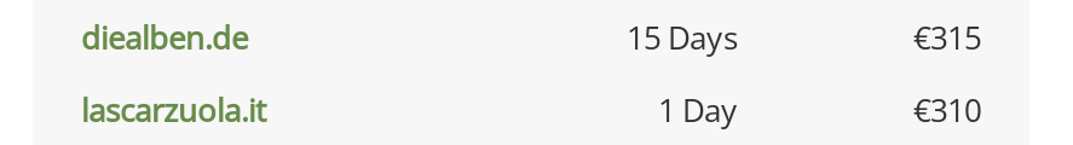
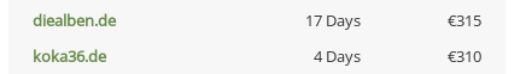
[627,16,738,59] 15 Days -> [305,10,360,31] 17 Days
[81,88,738,132] lascarzuola.it | 1 Day -> [33,45,360,67] koka36.de | 4 Days

